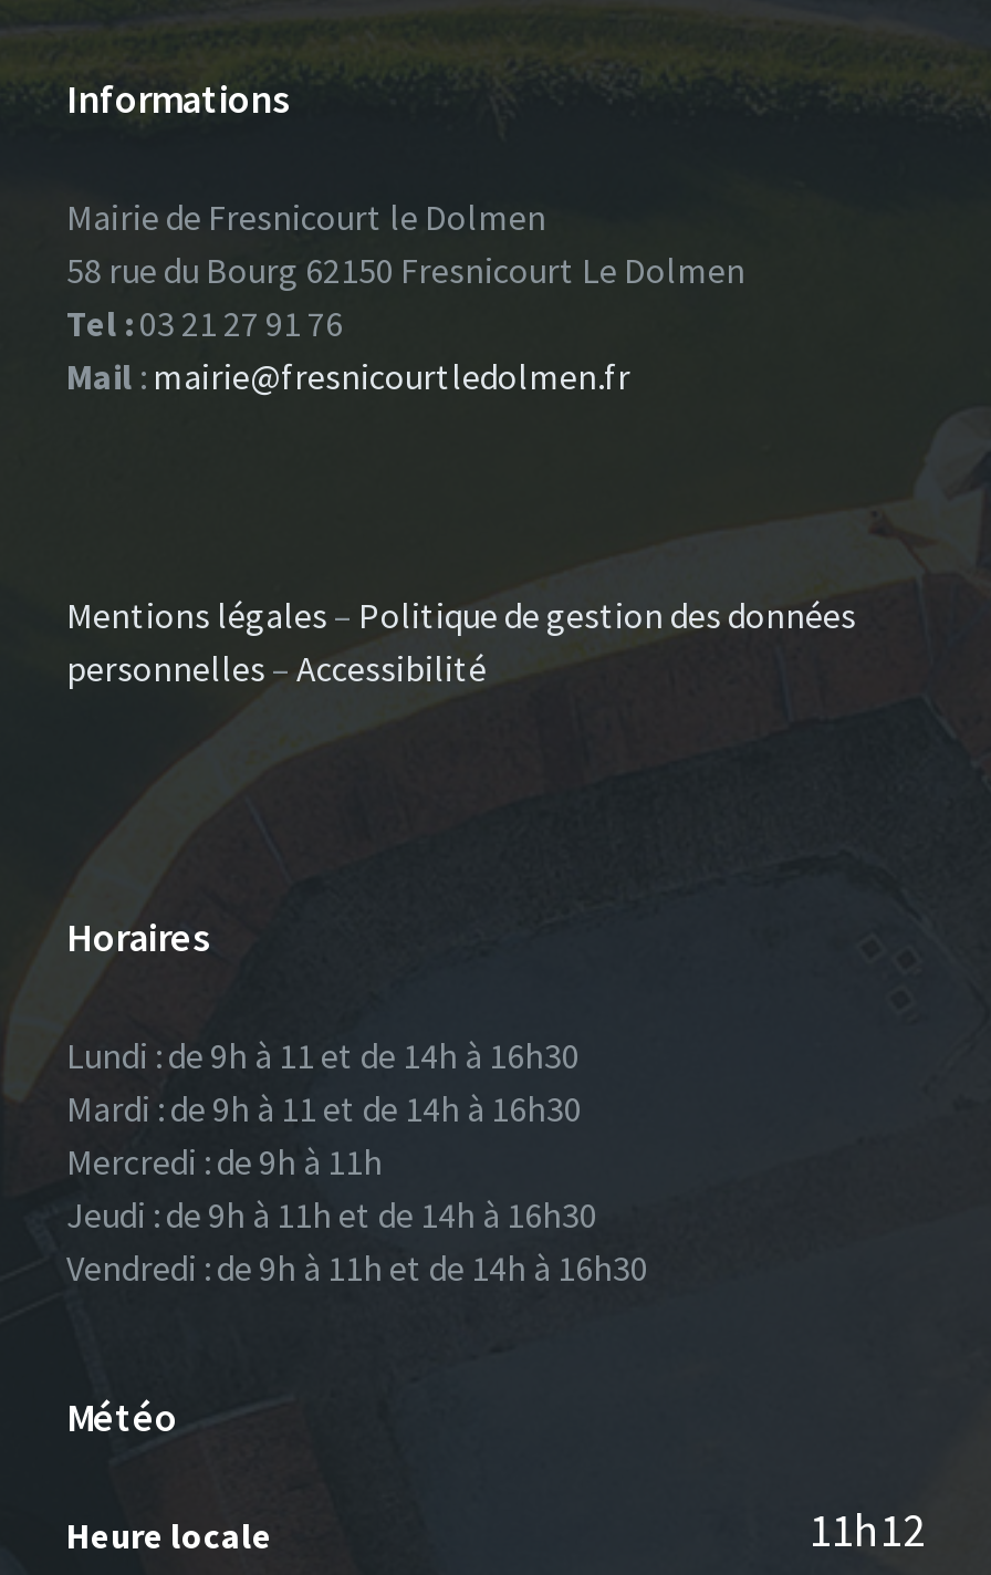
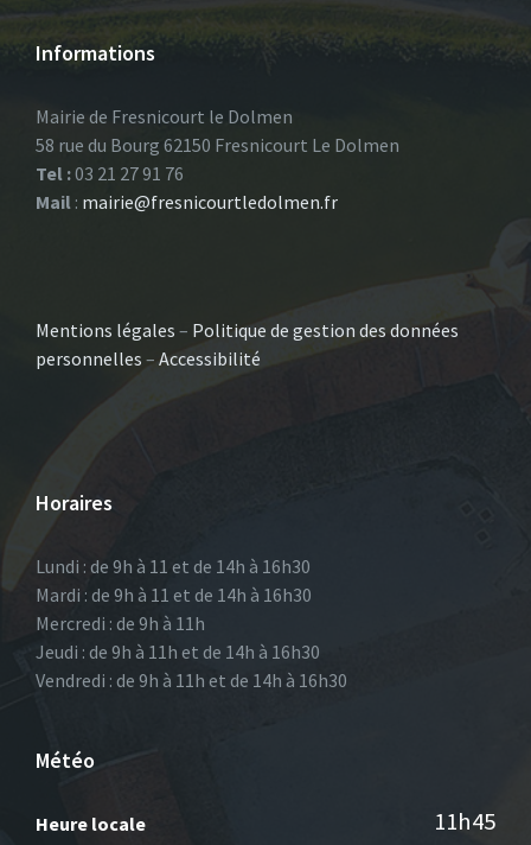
[810,1503,925,1561] 11h12 -> [434,806,495,837] 11h45

